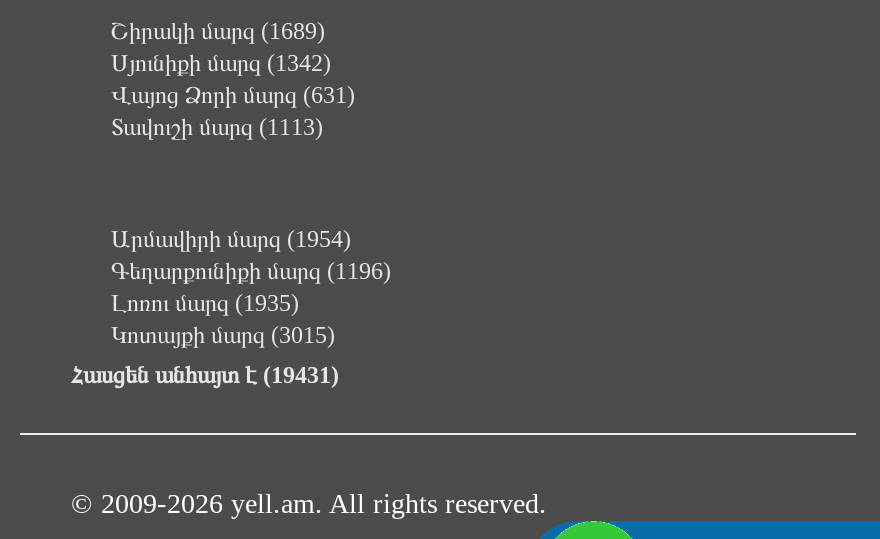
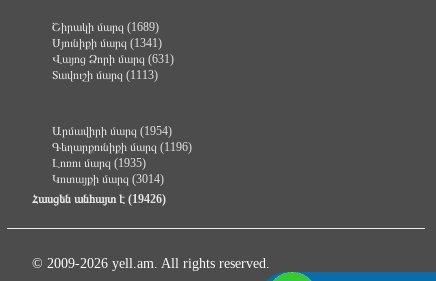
[111,49,331,77] Սյունիքի մարզ (1342) -> [52,36,162,50] Սյունիքի մարզ (1341)
[111,321,335,349] Կոտայքի մարզ (3015) -> [52,172,164,186] Կոտայքի մարզ (3014)
[71,361,339,389] Հասցեն անհայտ է (19431) -> [32,192,166,206] Հասցեն անհայտ է (19426)

